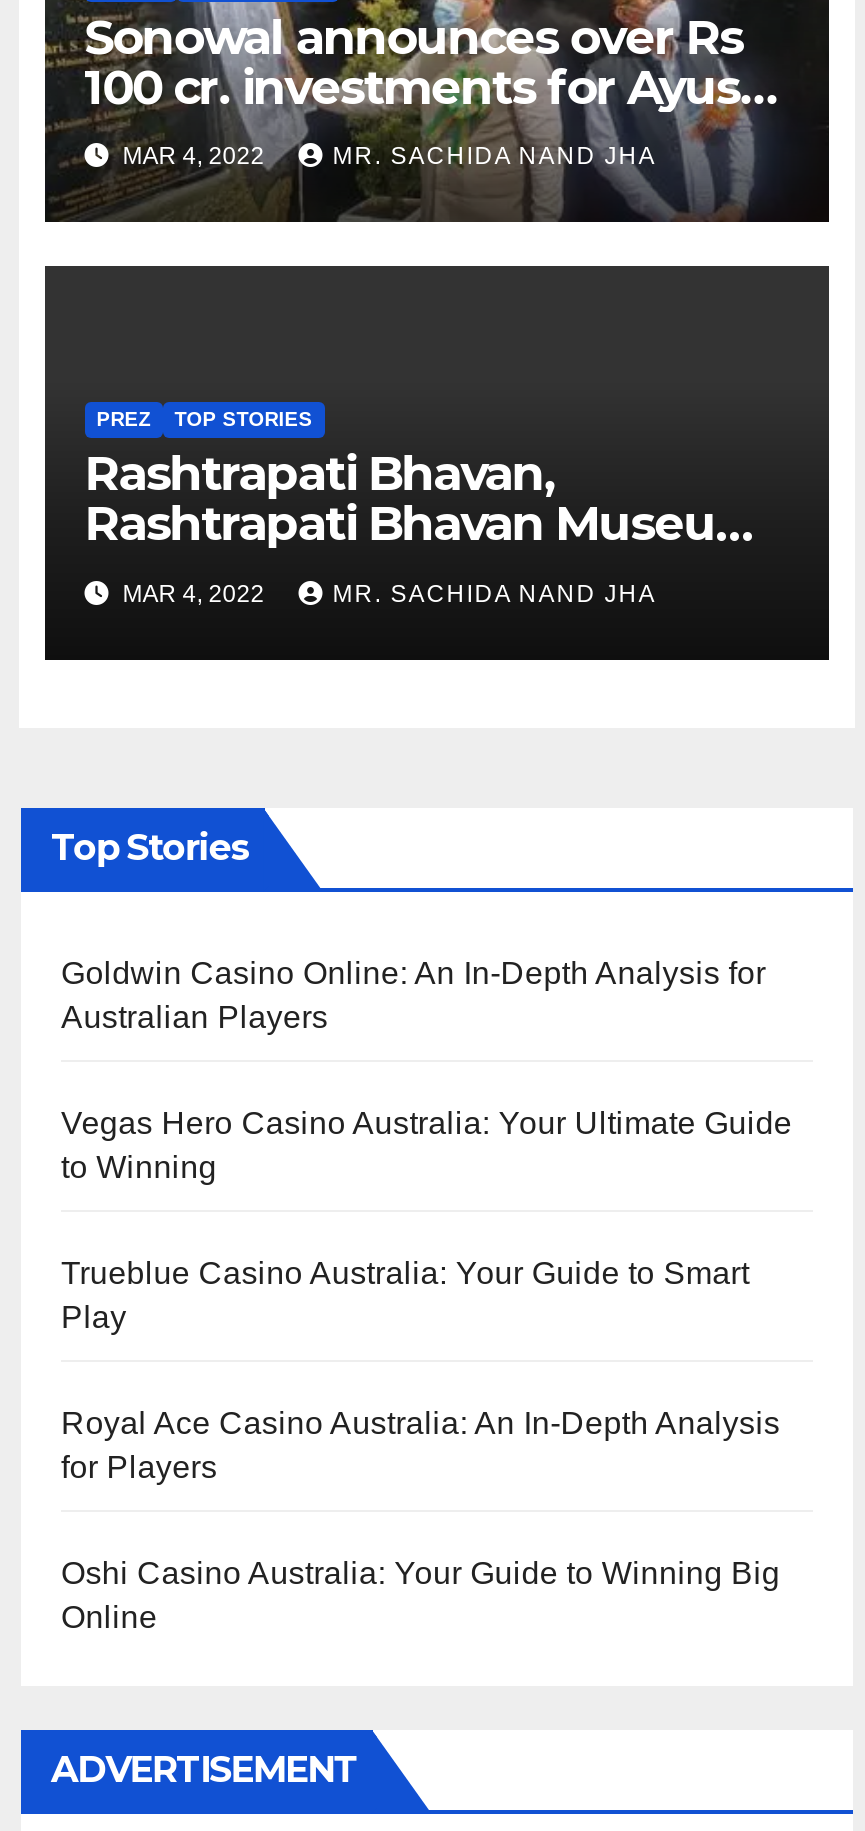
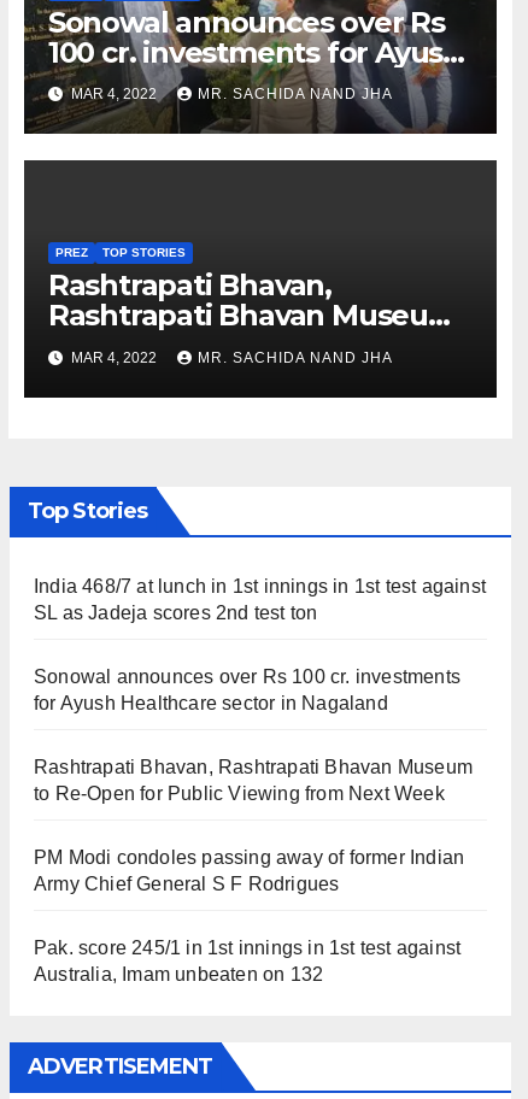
[61,956,766,1034] Goldwin Casino Online: An In-Depth Analysis for | Australian Players -> [34,576,486,623] India 468/7 at lunch in 1st innings in 1st test against | SL as Jadeja scores 2nd test ton
[61,1106,792,1184] Vegas Hero Casino Australia: Your Ultimate Guide | to Winning -> [34,666,460,713] Sonowal announces over Rs 100 cr. investments | for Ayush Healthcare sector in Nagaland
[61,1256,749,1334] Trueblue Casino Australia: Your Guide to Smart | Play -> [34,757,473,804] Rashtrapati Bhavan, Rashtrapati Bhavan Museum | to Re-Open for Public Viewing from Next Week
[61,1406,780,1484] Royal Ace Casino Australia: An In-Depth Analysis | for Players -> [34,847,464,894] PM Modi condoles passing away of former Indian | Army Chief General S F Rodrigues
[61,1556,780,1634] Oshi Casino Australia: Your Guide to Winning Big | Online -> [34,938,461,985] Pak. score 245/1 in 1st innings in 1st test against | Australia, Imam unbeaten on 132

